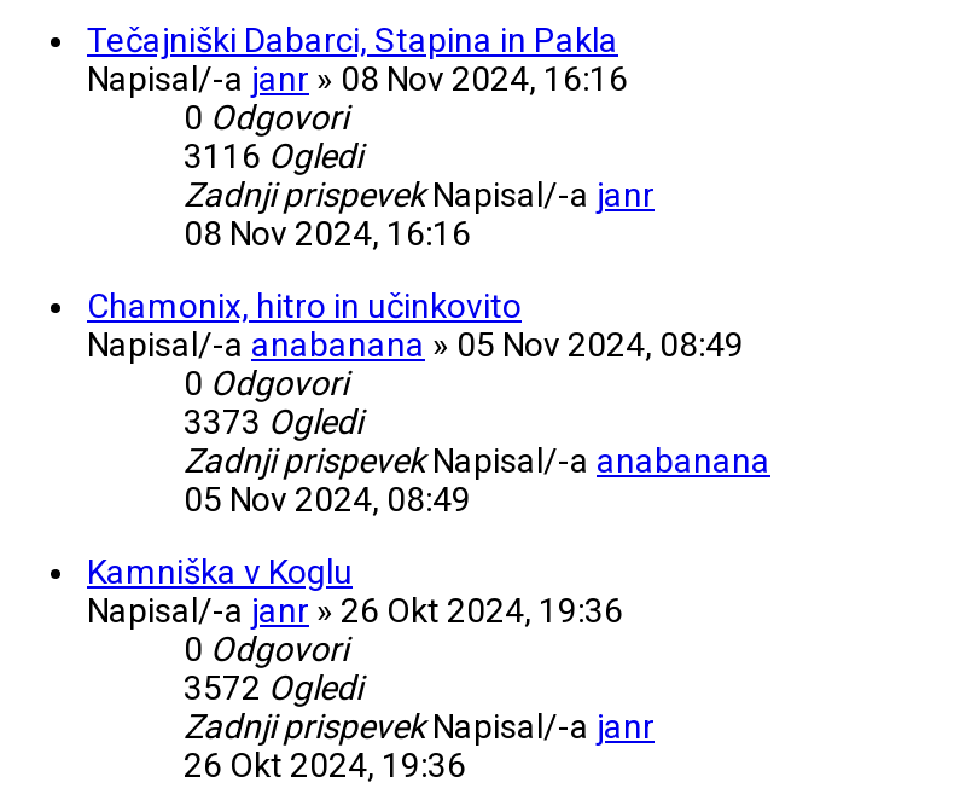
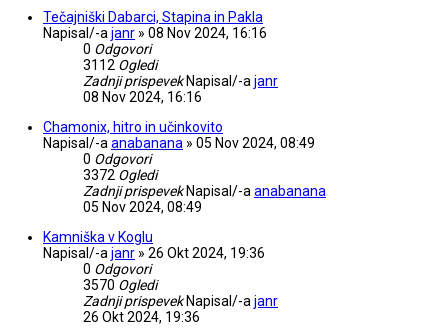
[184,137,362,175] 3116Ogledi -> [83,57,157,73] 3112Ogledi
[184,402,362,441] 3373Ogledi -> [83,167,157,183] 3372Ogledi
[184,668,362,707] 3572Ogledi -> [83,277,157,293] 3570Ogledi

